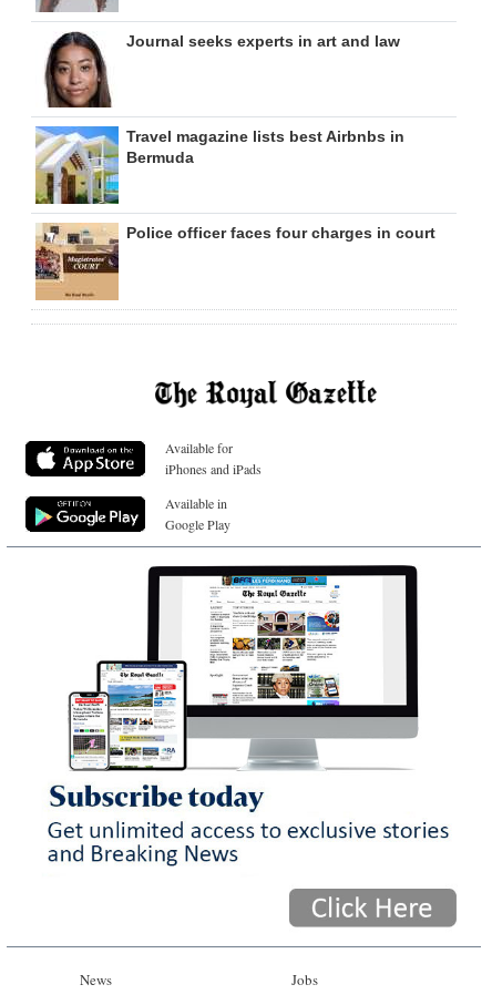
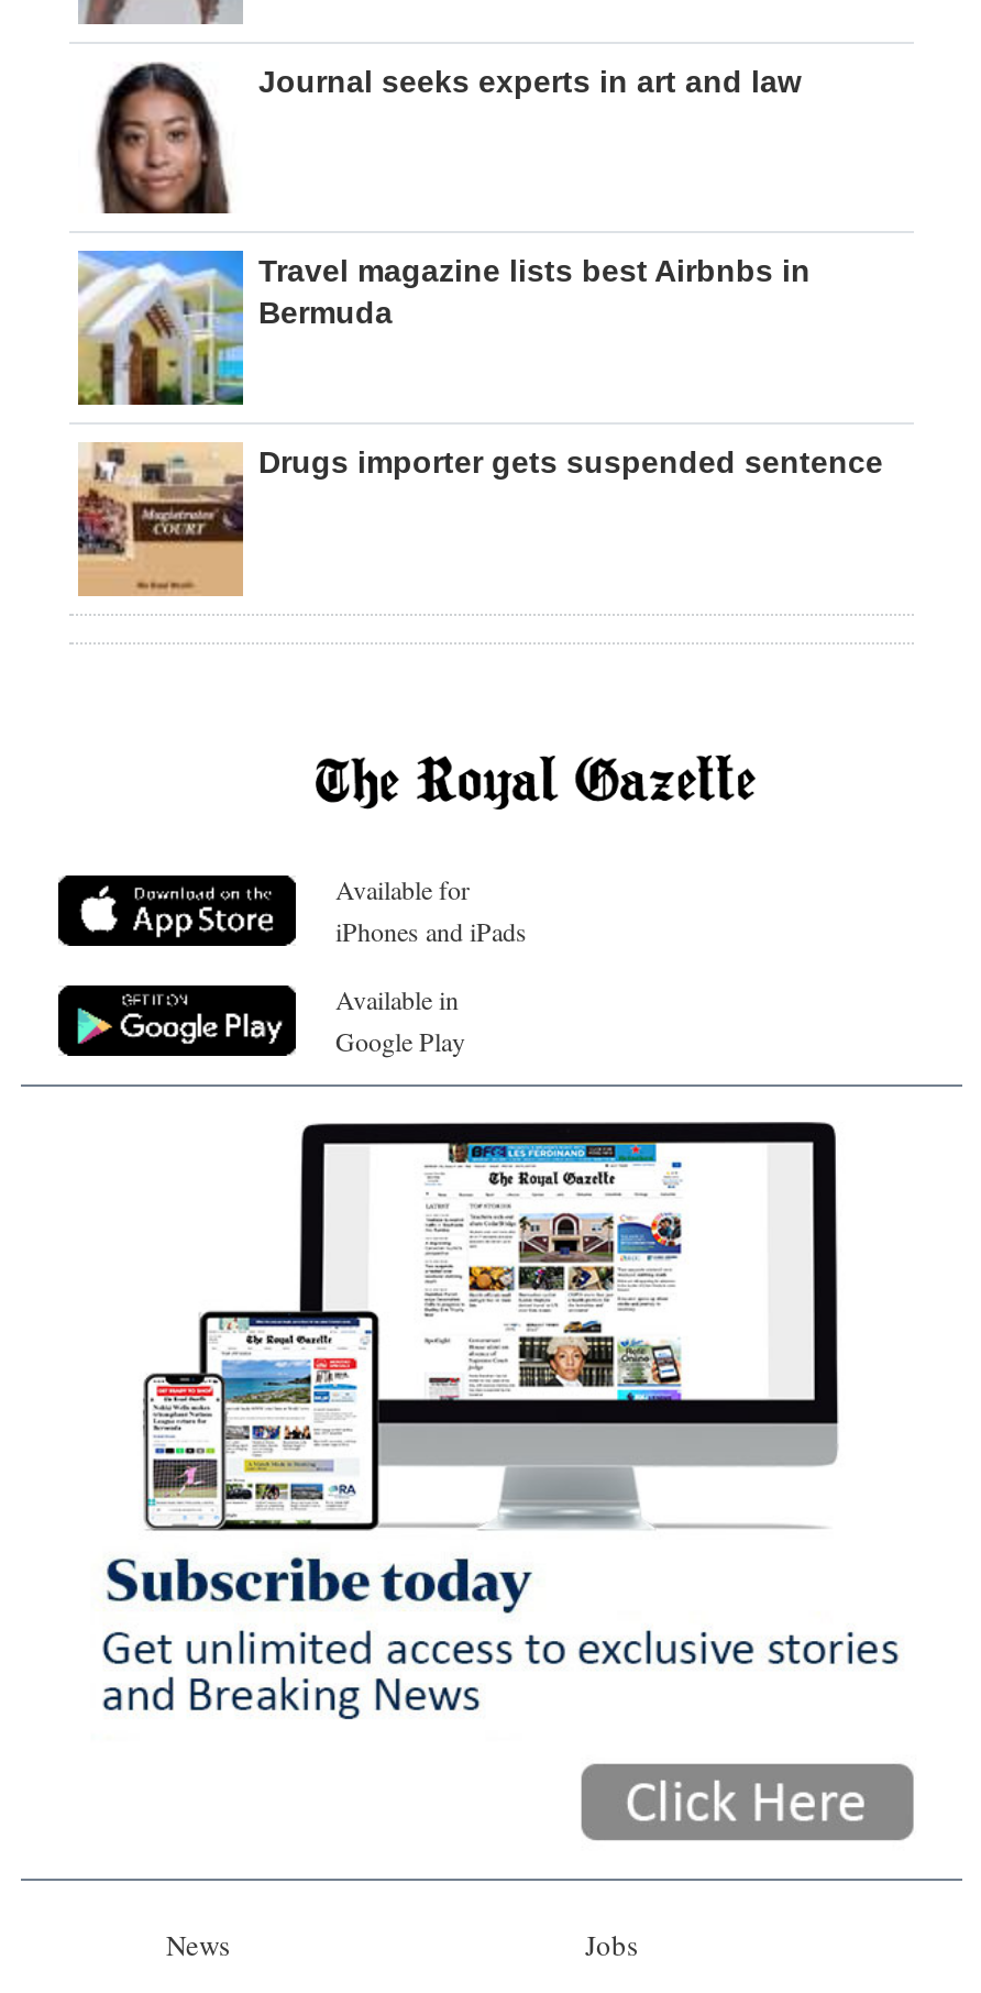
[126,224,435,242] Police officer faces four charges in court -> [258,445,883,480] Drugs importer gets suspended sentence

